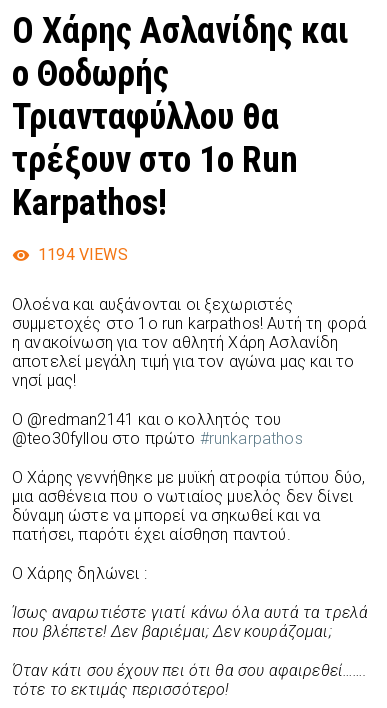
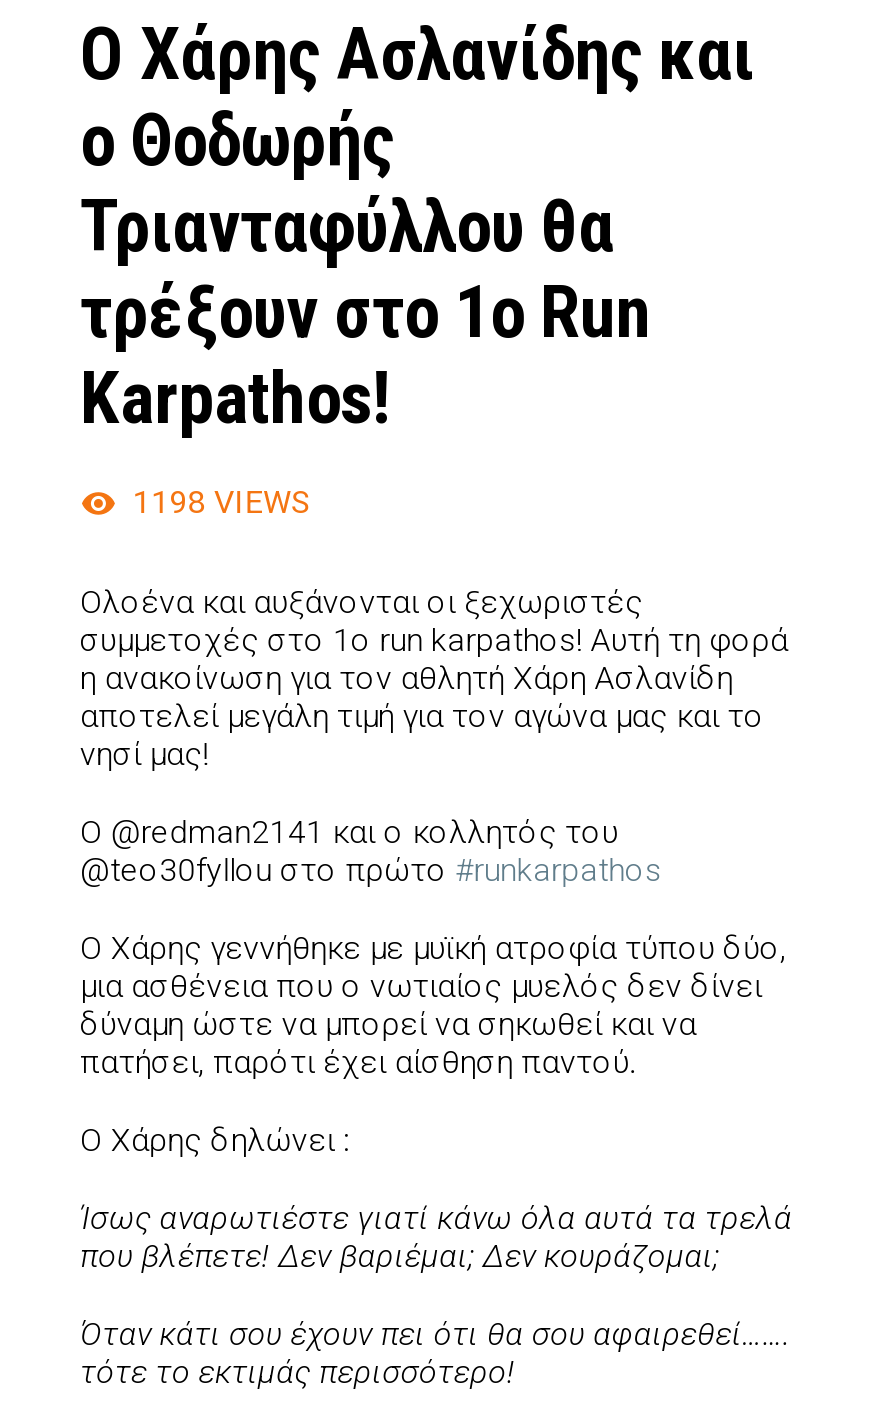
[38,245,128,264] 1194 VIEWS -> [132,482,312,520] 1198 VIEWS

